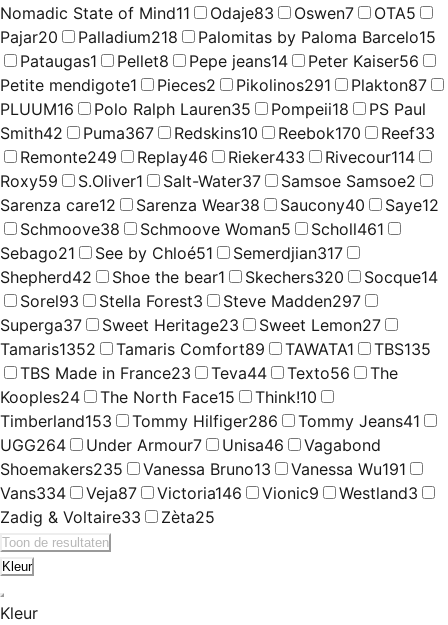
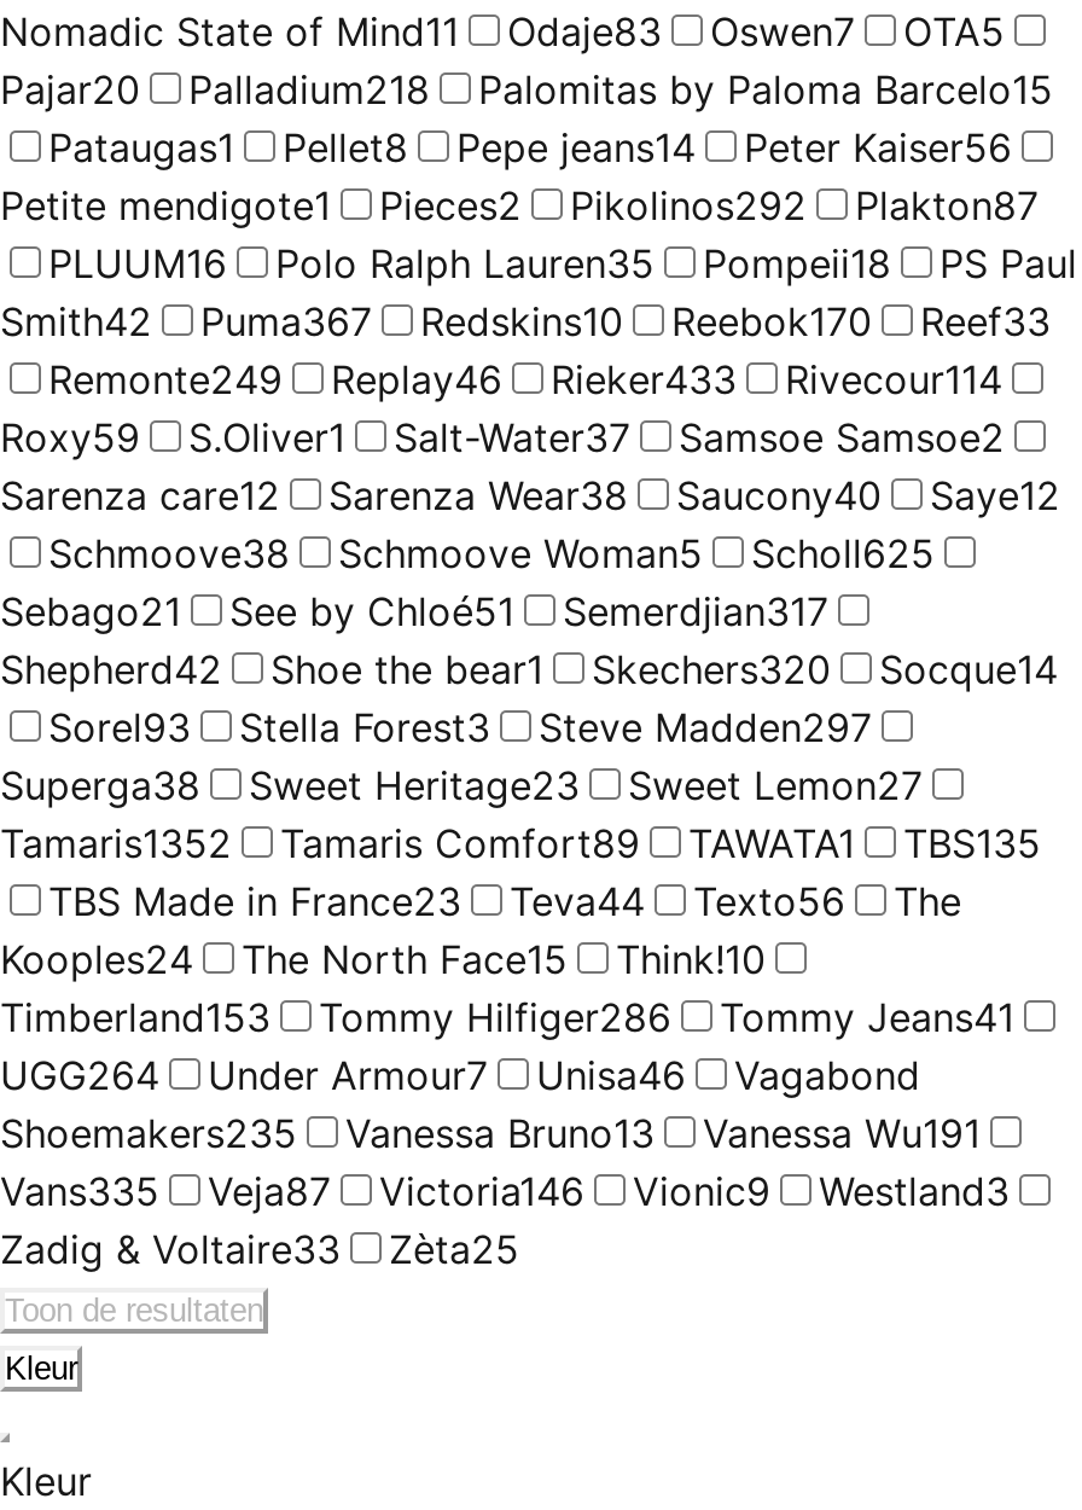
[0,75,427,95] Petite mendigote1 Pieces2 Pikolinos291 Plakton87 -> [0,181,1039,229] Petite mendigote1 Pieces2 Pikolinos292 Plakton87
[20,219,384,239] Schmoove38 Schmoove Woman5 Scholl461 -> [48,529,935,577] Schmoove38 Schmoove Woman5 Scholl625
[0,315,381,335] Superga37 Sweet Heritage23 Sweet Lemon27 -> [0,761,923,809] Superga38 Sweet Heritage23 Sweet Lemon27
[0,483,418,503] Vans334 Veja87 Victoria146 Vionic9 Westland3 -> [0,1167,1010,1215] Vans335 Veja87 Victoria146 Vionic9 Westland3

